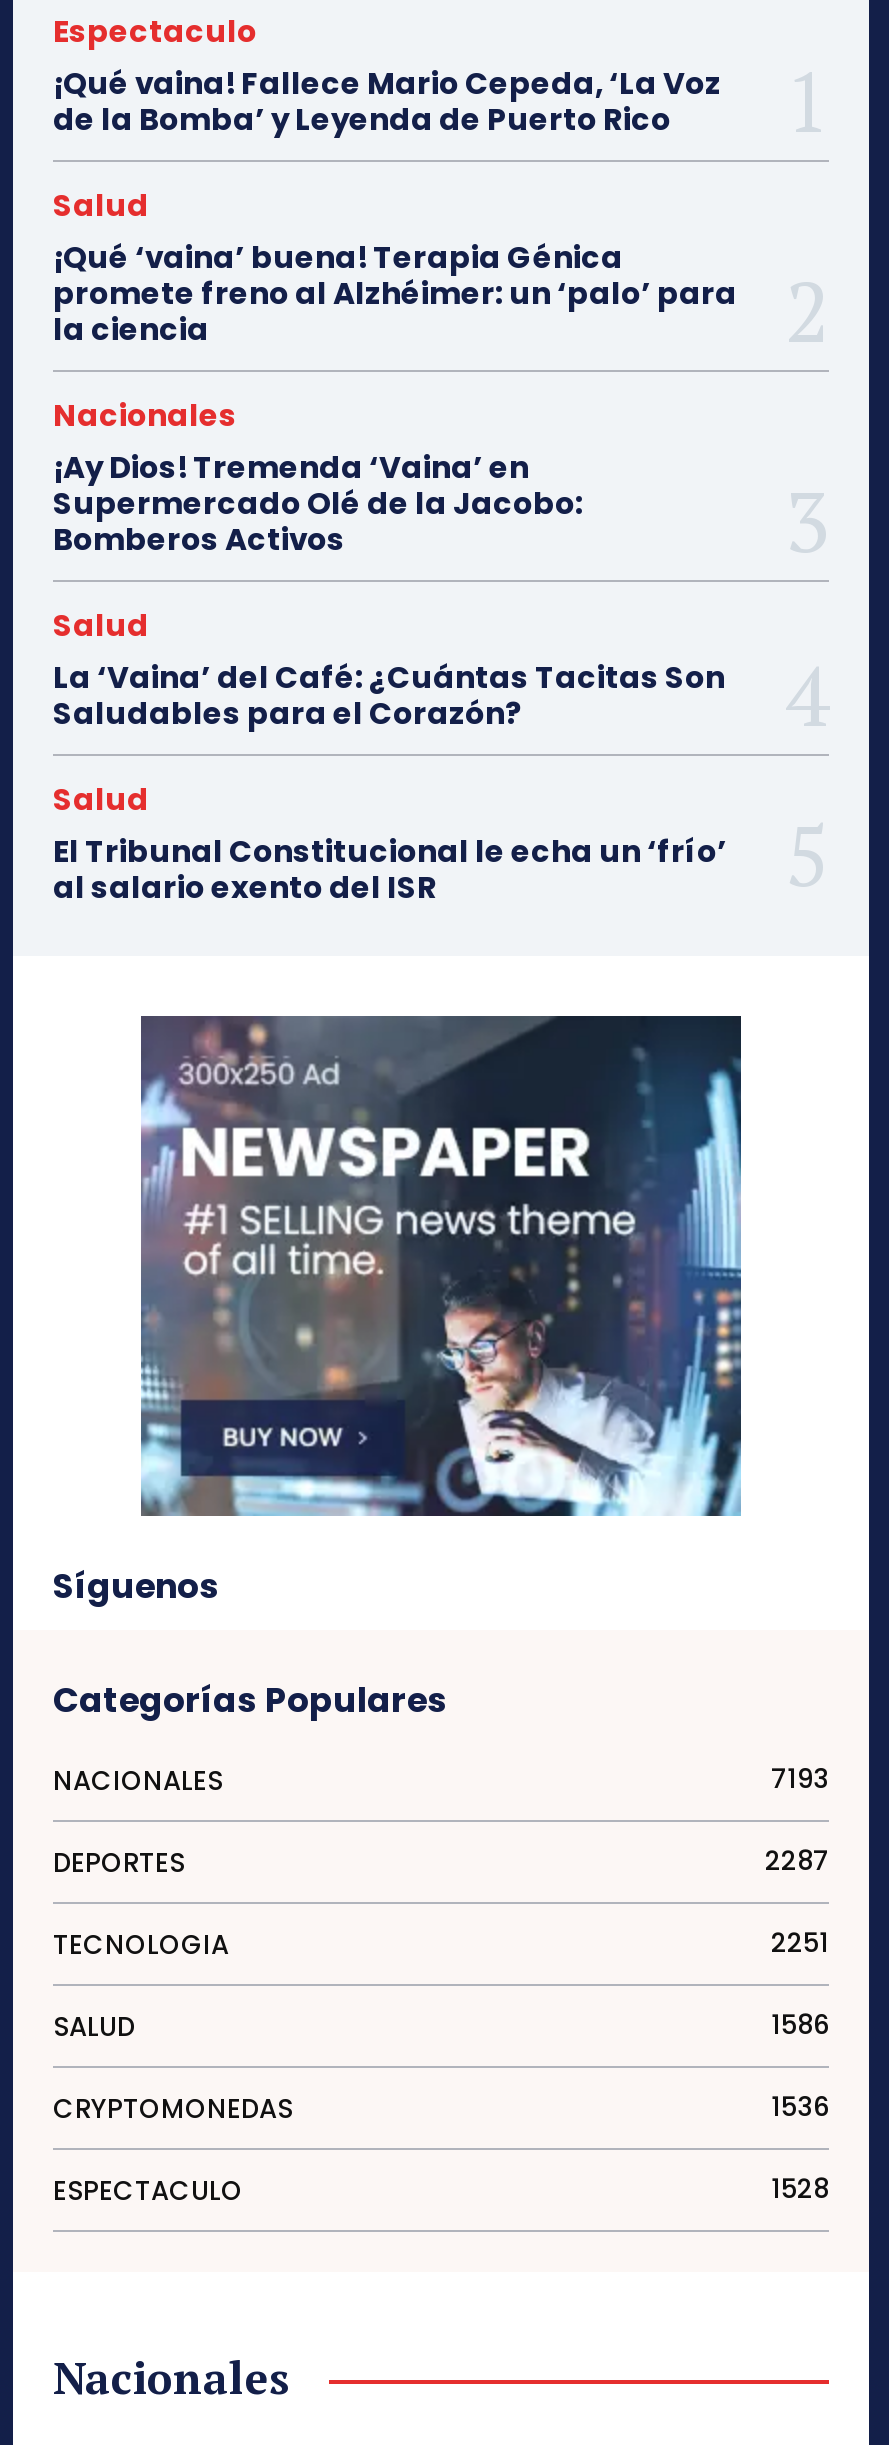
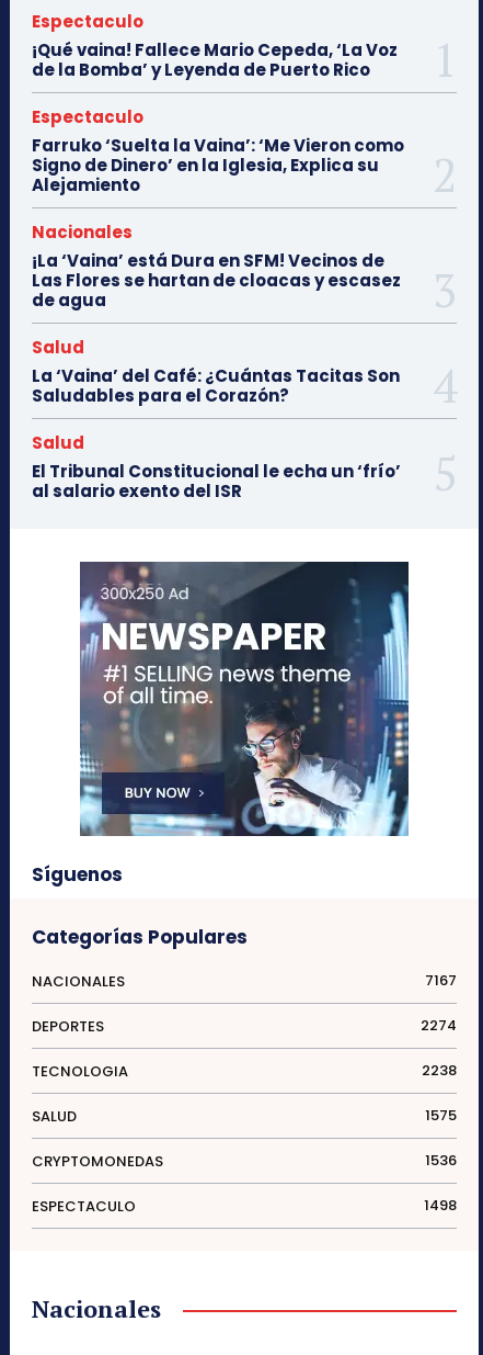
[53,184,737,350] Salud | ¡Qué ‘vaina’ buena! Terapia Génica | promete freno al Alzhéimer: un ‘palo’ para | la ciencia -> [32,105,404,196] Espectaculo | Farruko ‘Suelta la Vaina’: ‘Me Vieron como | Signo de Dinero’ en la Iglesia, Explica su | Alejamiento
[53,446,583,560] ¡Ay Dios! Tremenda ‘Vaina’ en | Supermercado Olé de la Jacobo: | Bomberos Activos -> [32,249,401,311] ¡La ‘Vaina’ está Dura en SFM! Vecinos de | Las Flores se hartan de cloacas y escasez | de agua
[771,1760,829,1798] 7193 -> [425,970,457,991] 7167
[765,1842,829,1880] 2287 -> [421,1015,457,1036] 2274
[771,1924,829,1962] 2251 -> [422,1060,457,1081] 2238
[771,2006,829,2044] 1586 -> [425,1105,457,1126] 1575
[771,2170,829,2208] 1528 -> [424,1195,457,1216] 1498

